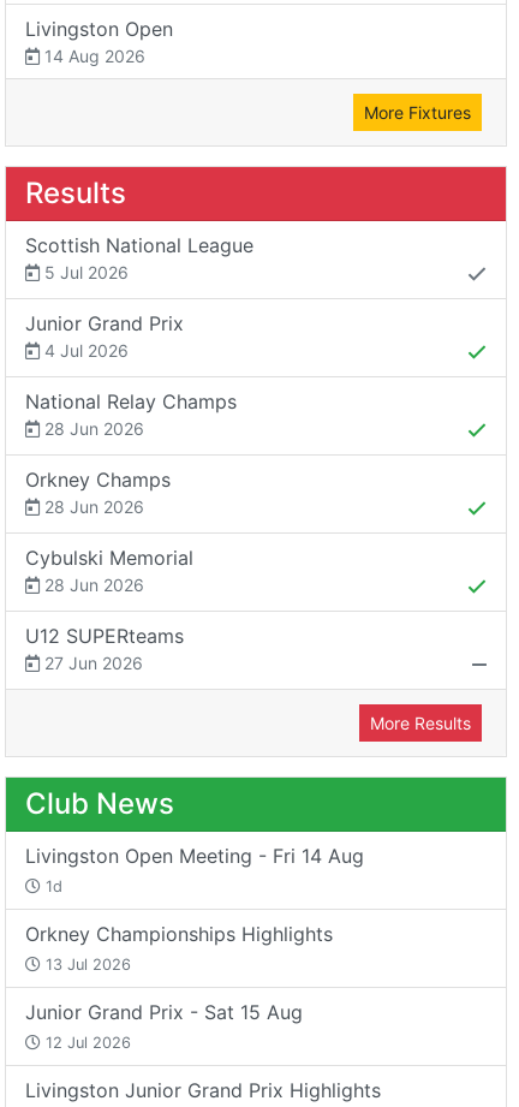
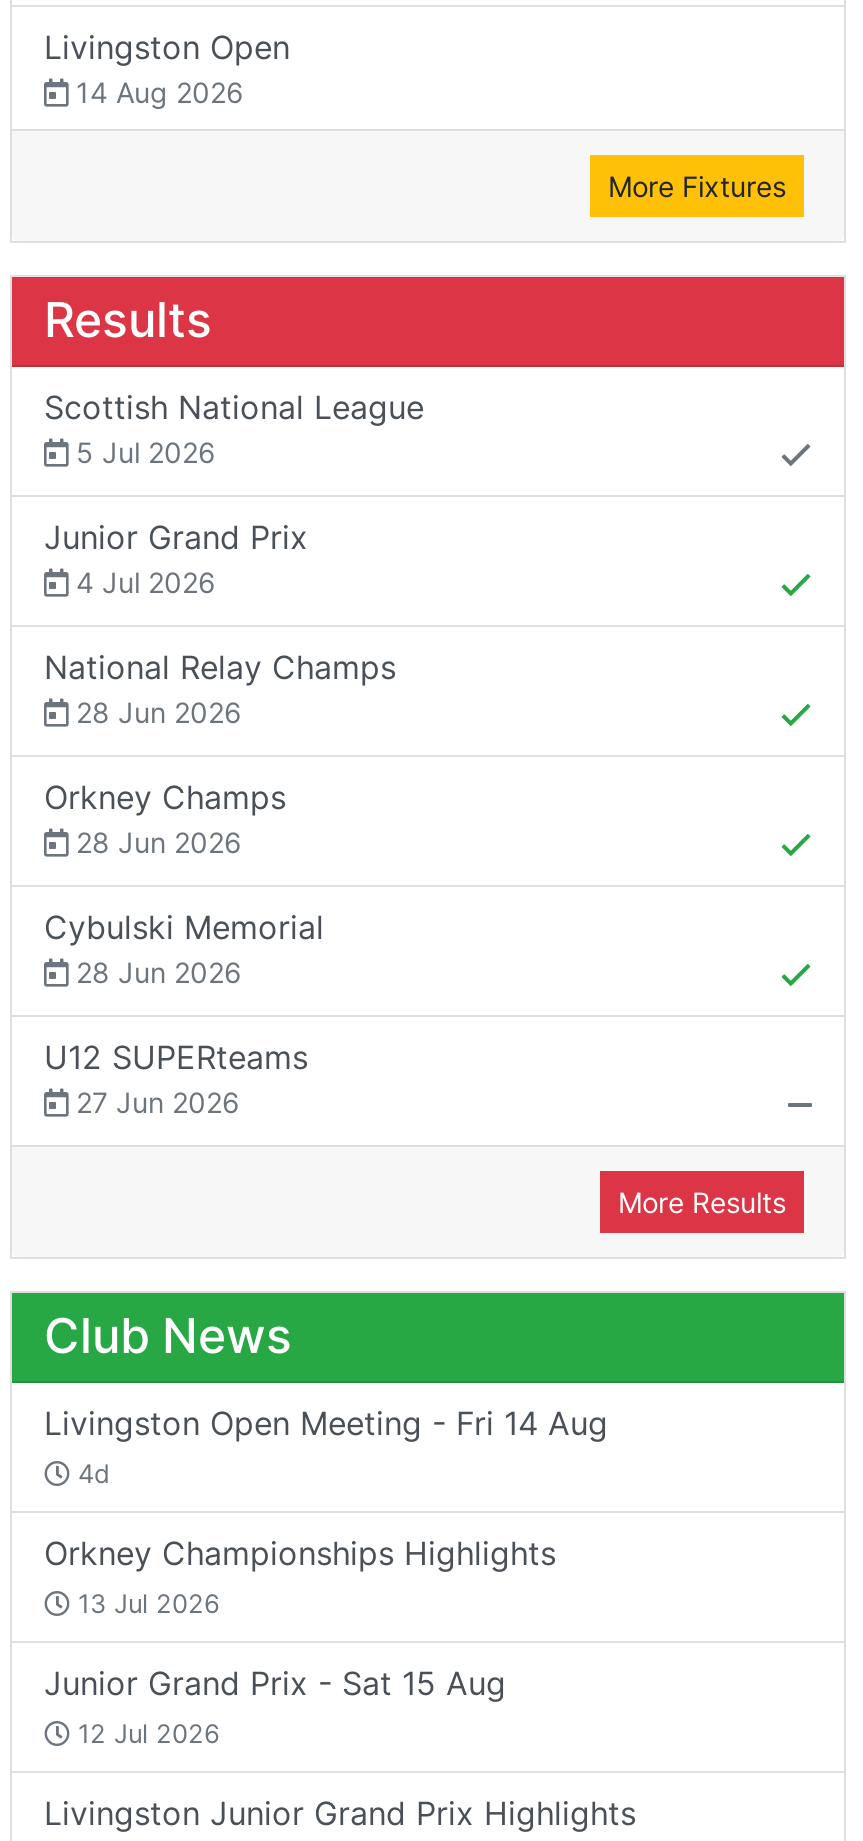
[41,877,62,895] 1d -> [70,1458,110,1488] 4d

